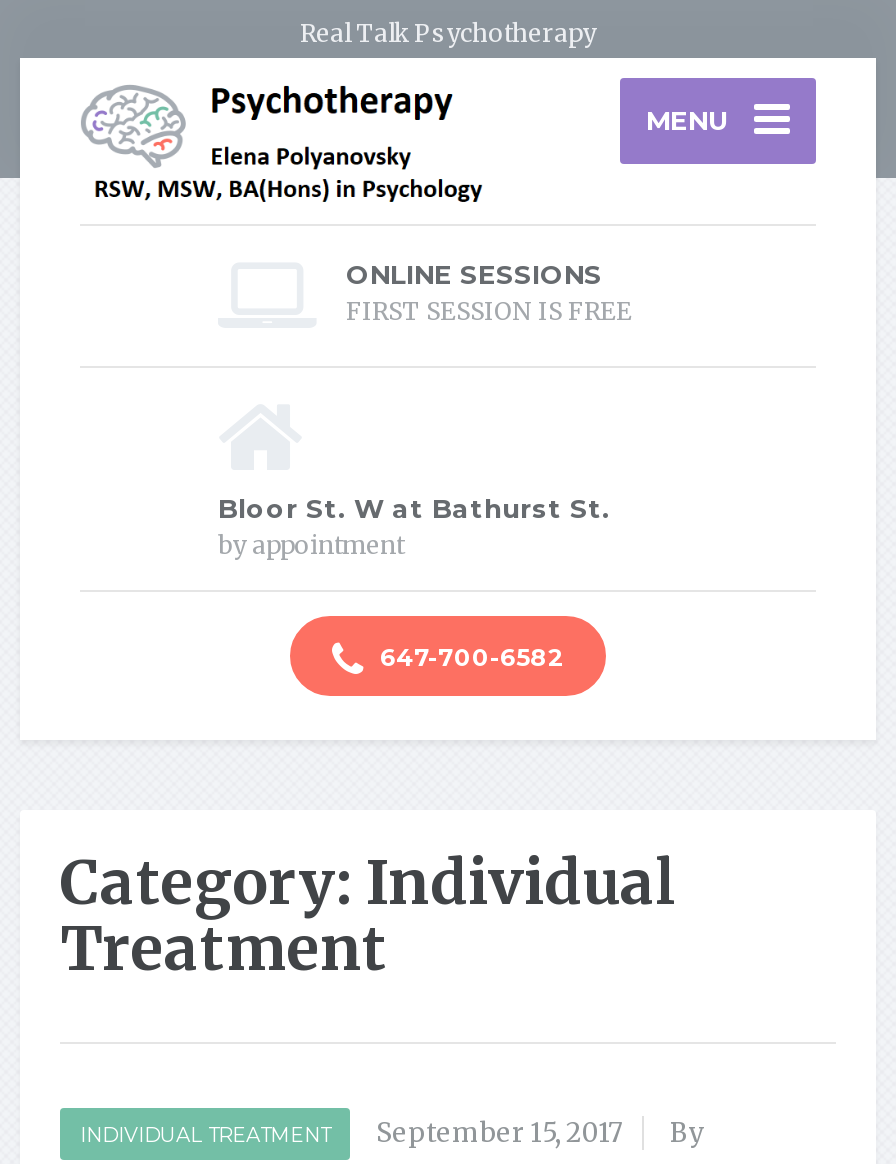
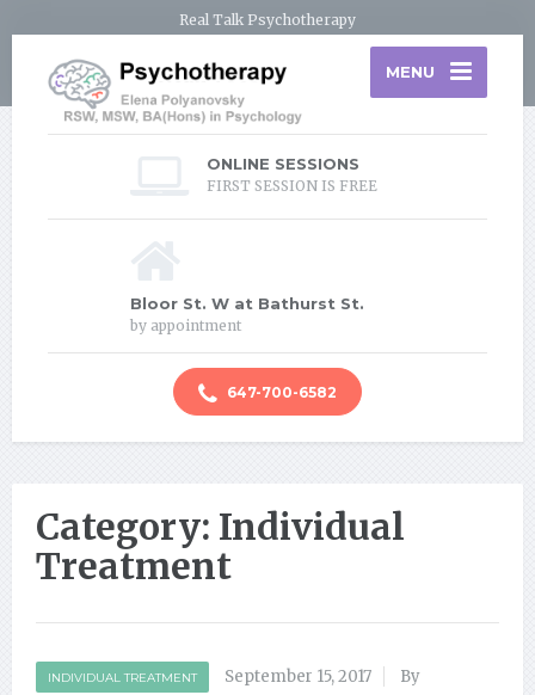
[80,84,502,206] [image] -> [48,51,302,124] [image]

